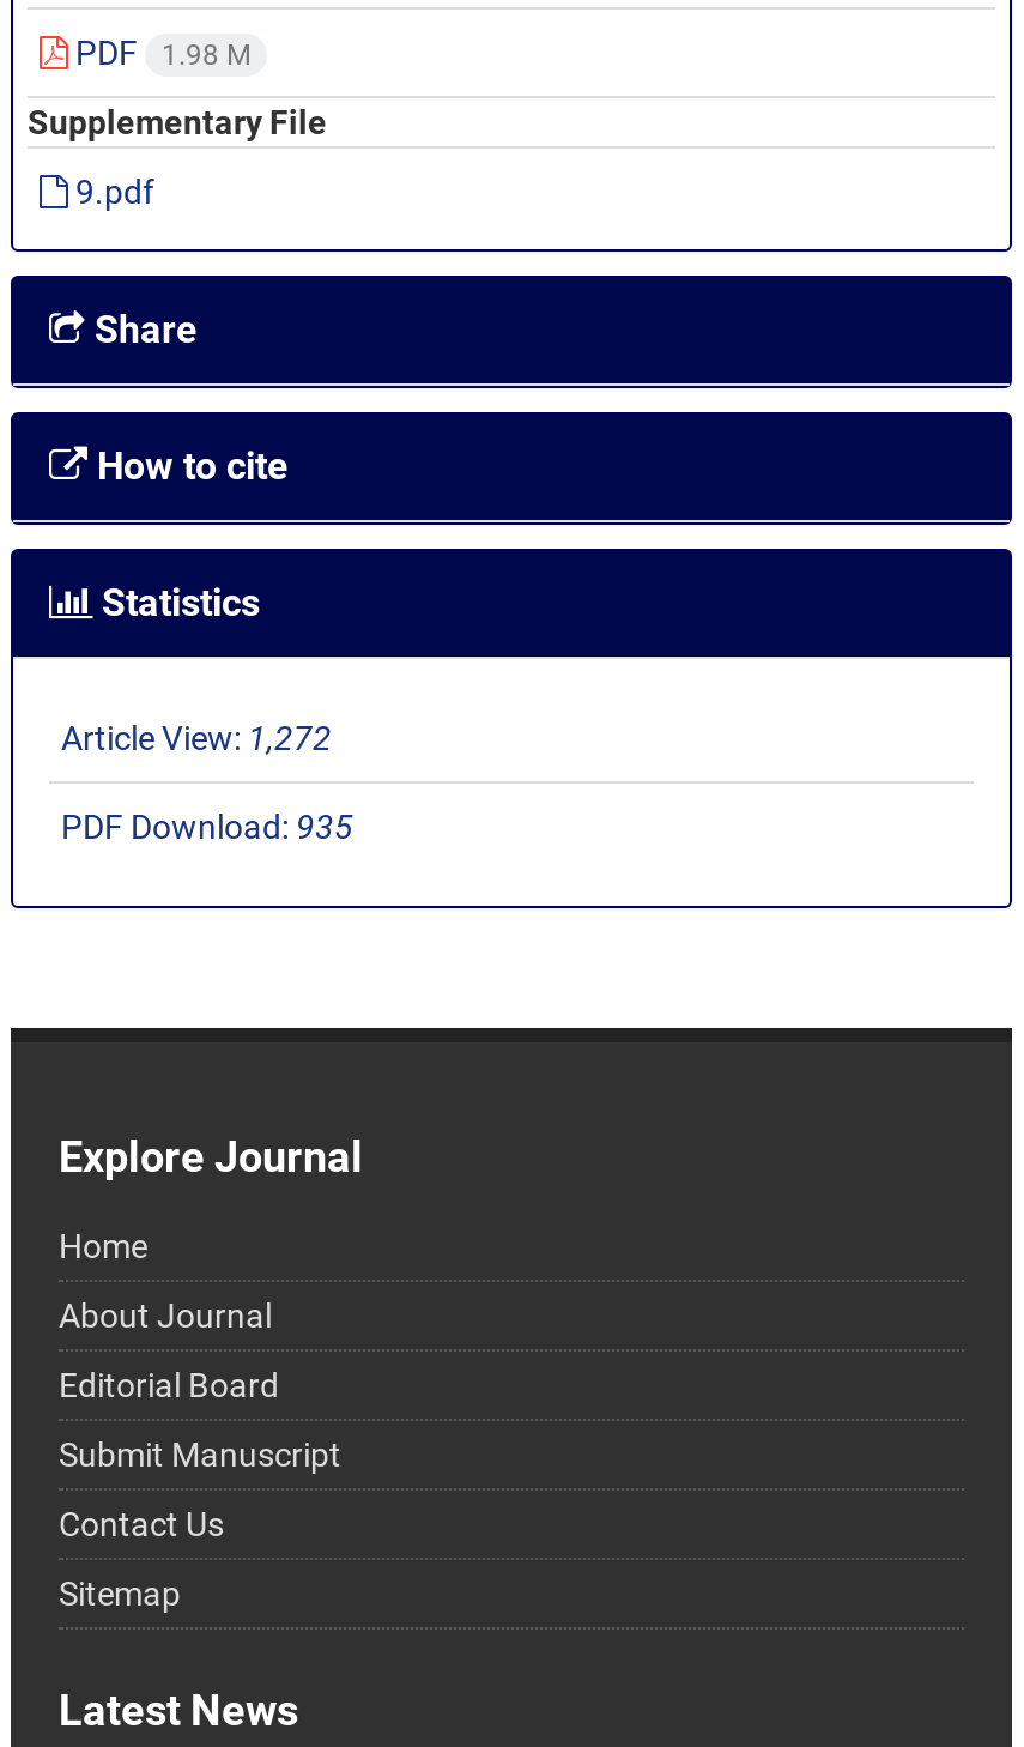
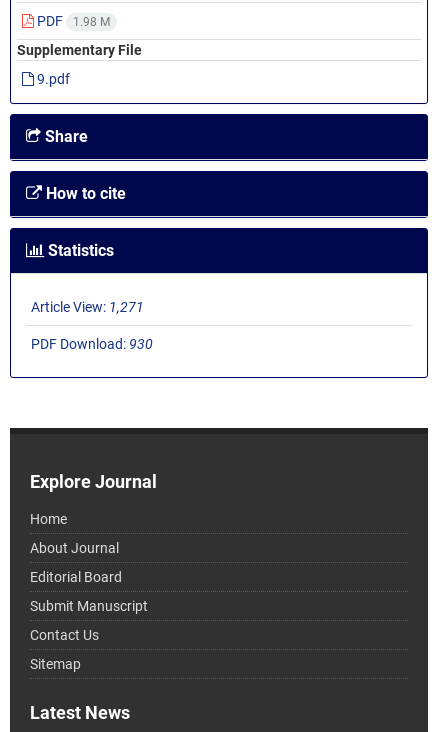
[61,720,332,758] Article View: 1,272 -> [31,299,144,315] Article View: 1,271
[61,808,353,847] PDF Download: 935 -> [31,336,153,352] PDF Download: 930

